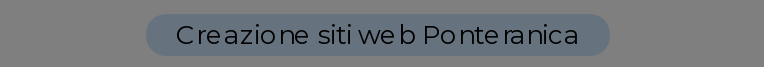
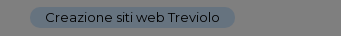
[176,17,580,49] Creazione siti web Ponteranica -> [44,9,219,25] Creazione siti web Treviolo

